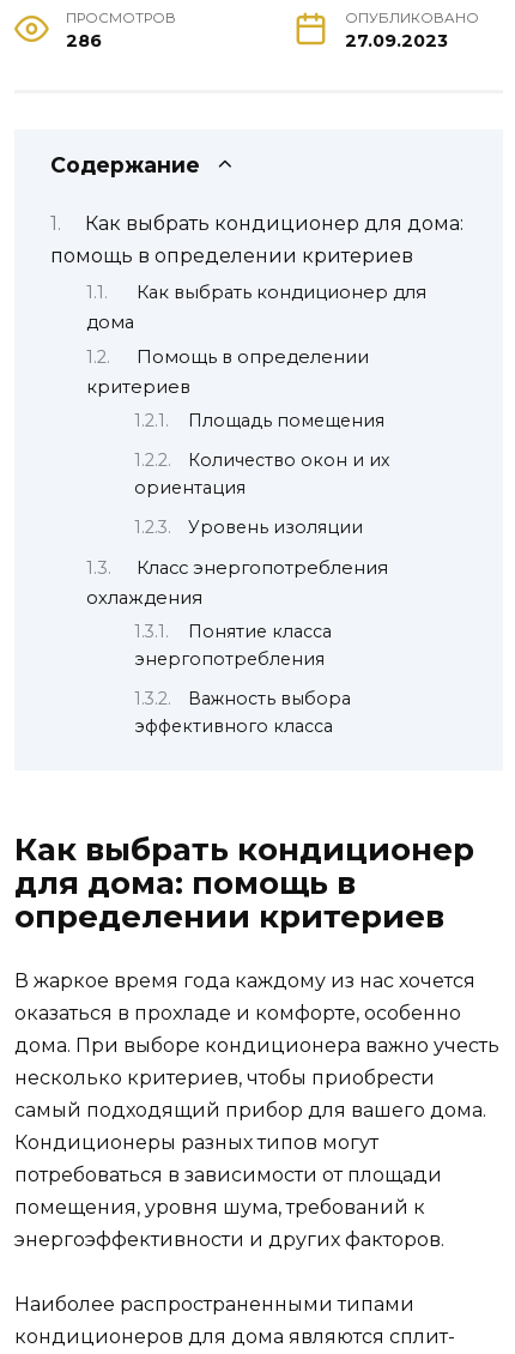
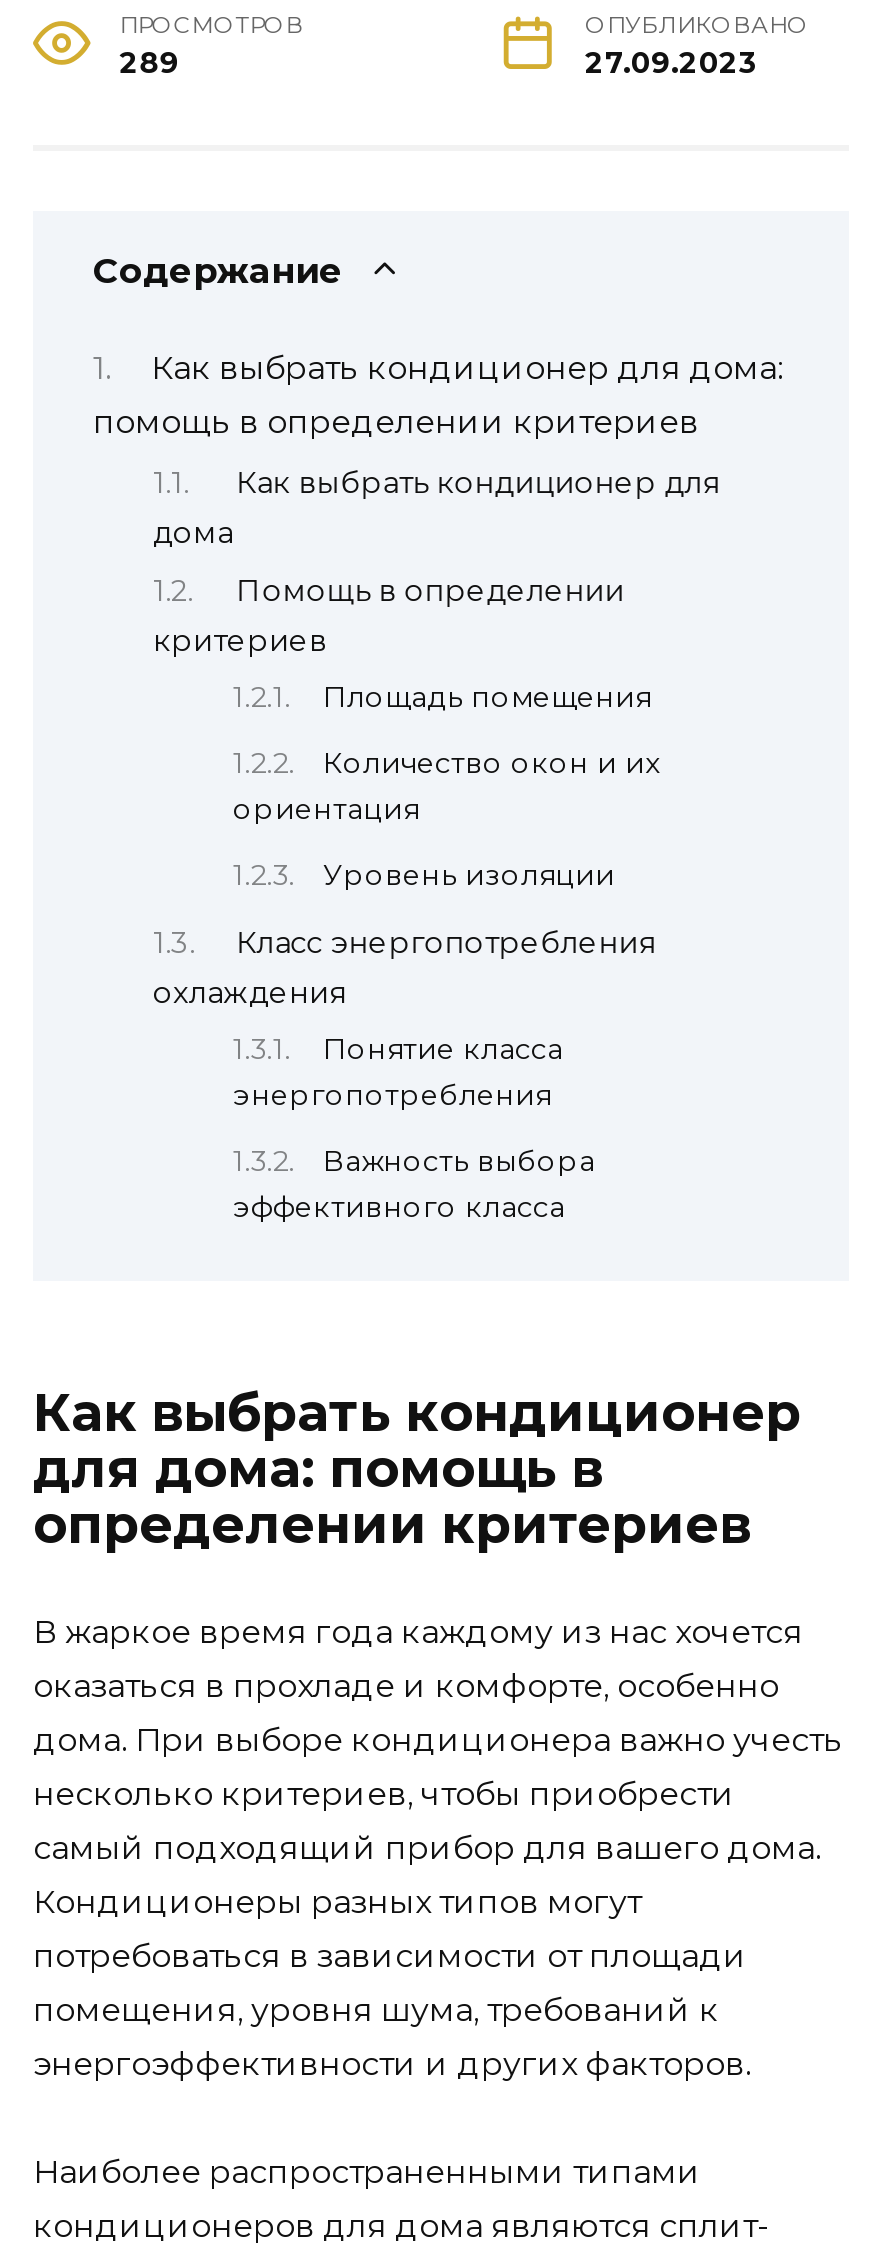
[66,30,102,51] 286 -> [119,45,179,81] 289

